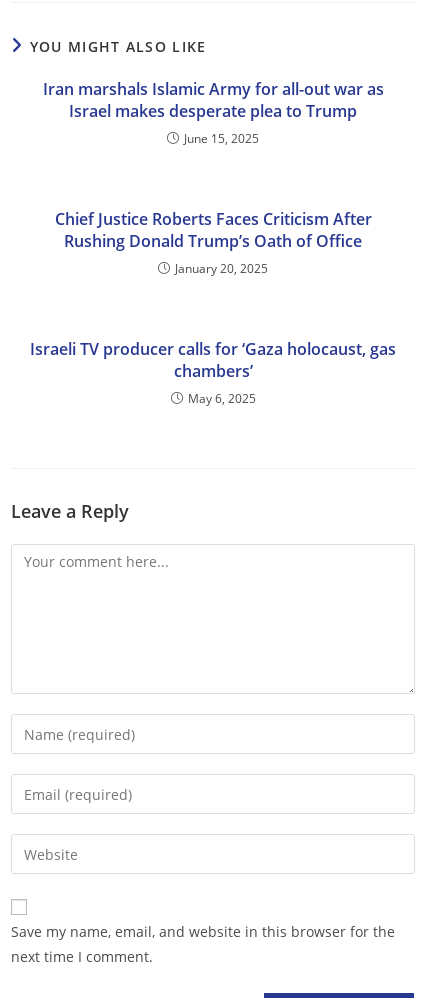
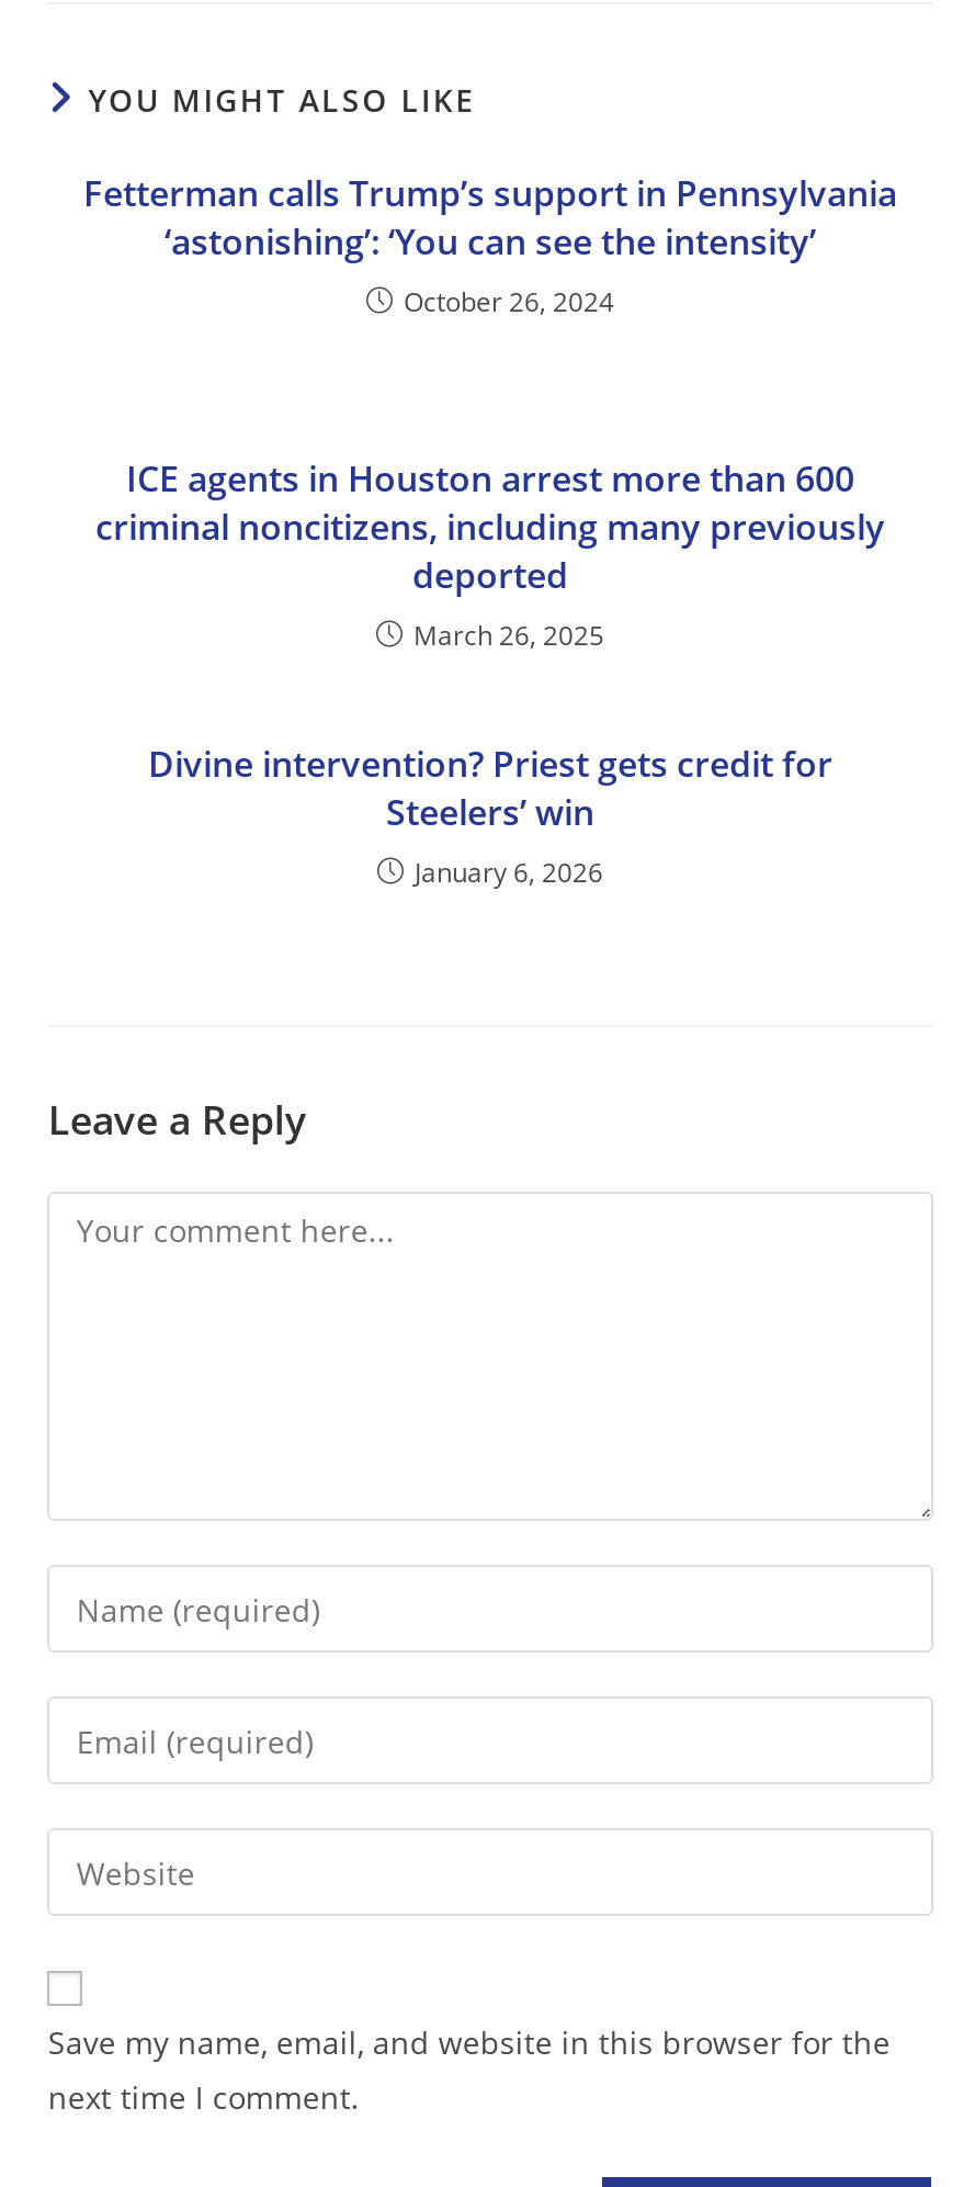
[42,78,383,147] Iran marshals Islamic Army for all-out war as | Israel makes desperate plea to Trump | June 15, 2025 -> [83,170,897,321] Fetterman calls Trump’s support in Pennsylvania | ‘astonishing’: ‘You can see the intensity’ | October 26, 2024
[54,208,371,277] Chief Justice Roberts Faces Criticism After | Rushing Donald Trump’s Oath of Office | January 20, 2025 -> [95,455,885,655] ICE agents in Houston arrest more than 600 | criminal noncitizens, including many previously | deported | March 26, 2025
[30,338,396,407] Israeli TV producer calls for ‘Gaza holocaust, gas | chambers’ | May 6, 2025 -> [148,740,832,892] Divine intervention? Priest gets credit for | Steelers’ win | January 6, 2026

